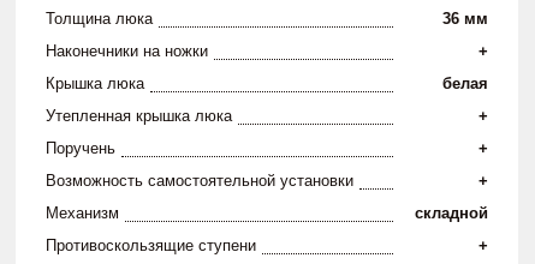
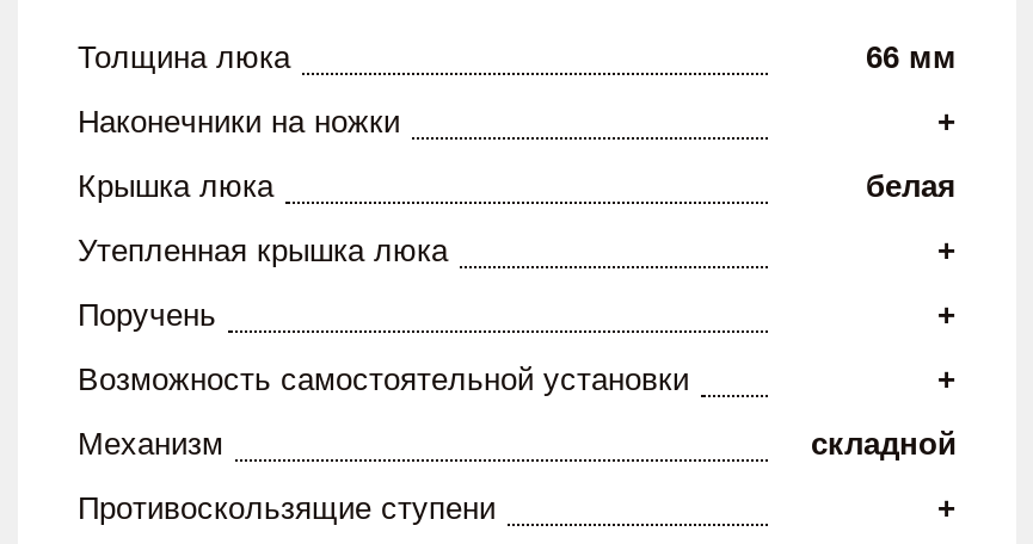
[442,10,488,28] 36 мм -> [866,40,957,76] 66 мм

